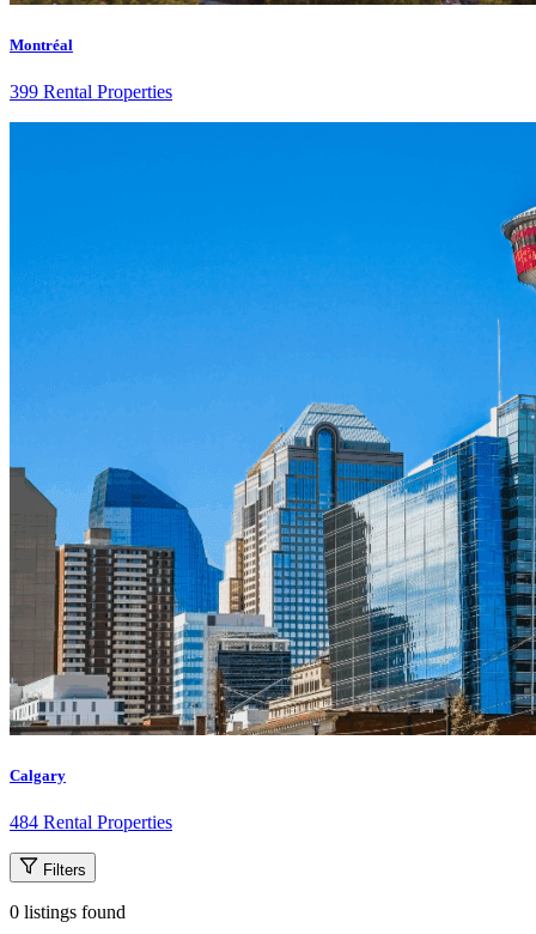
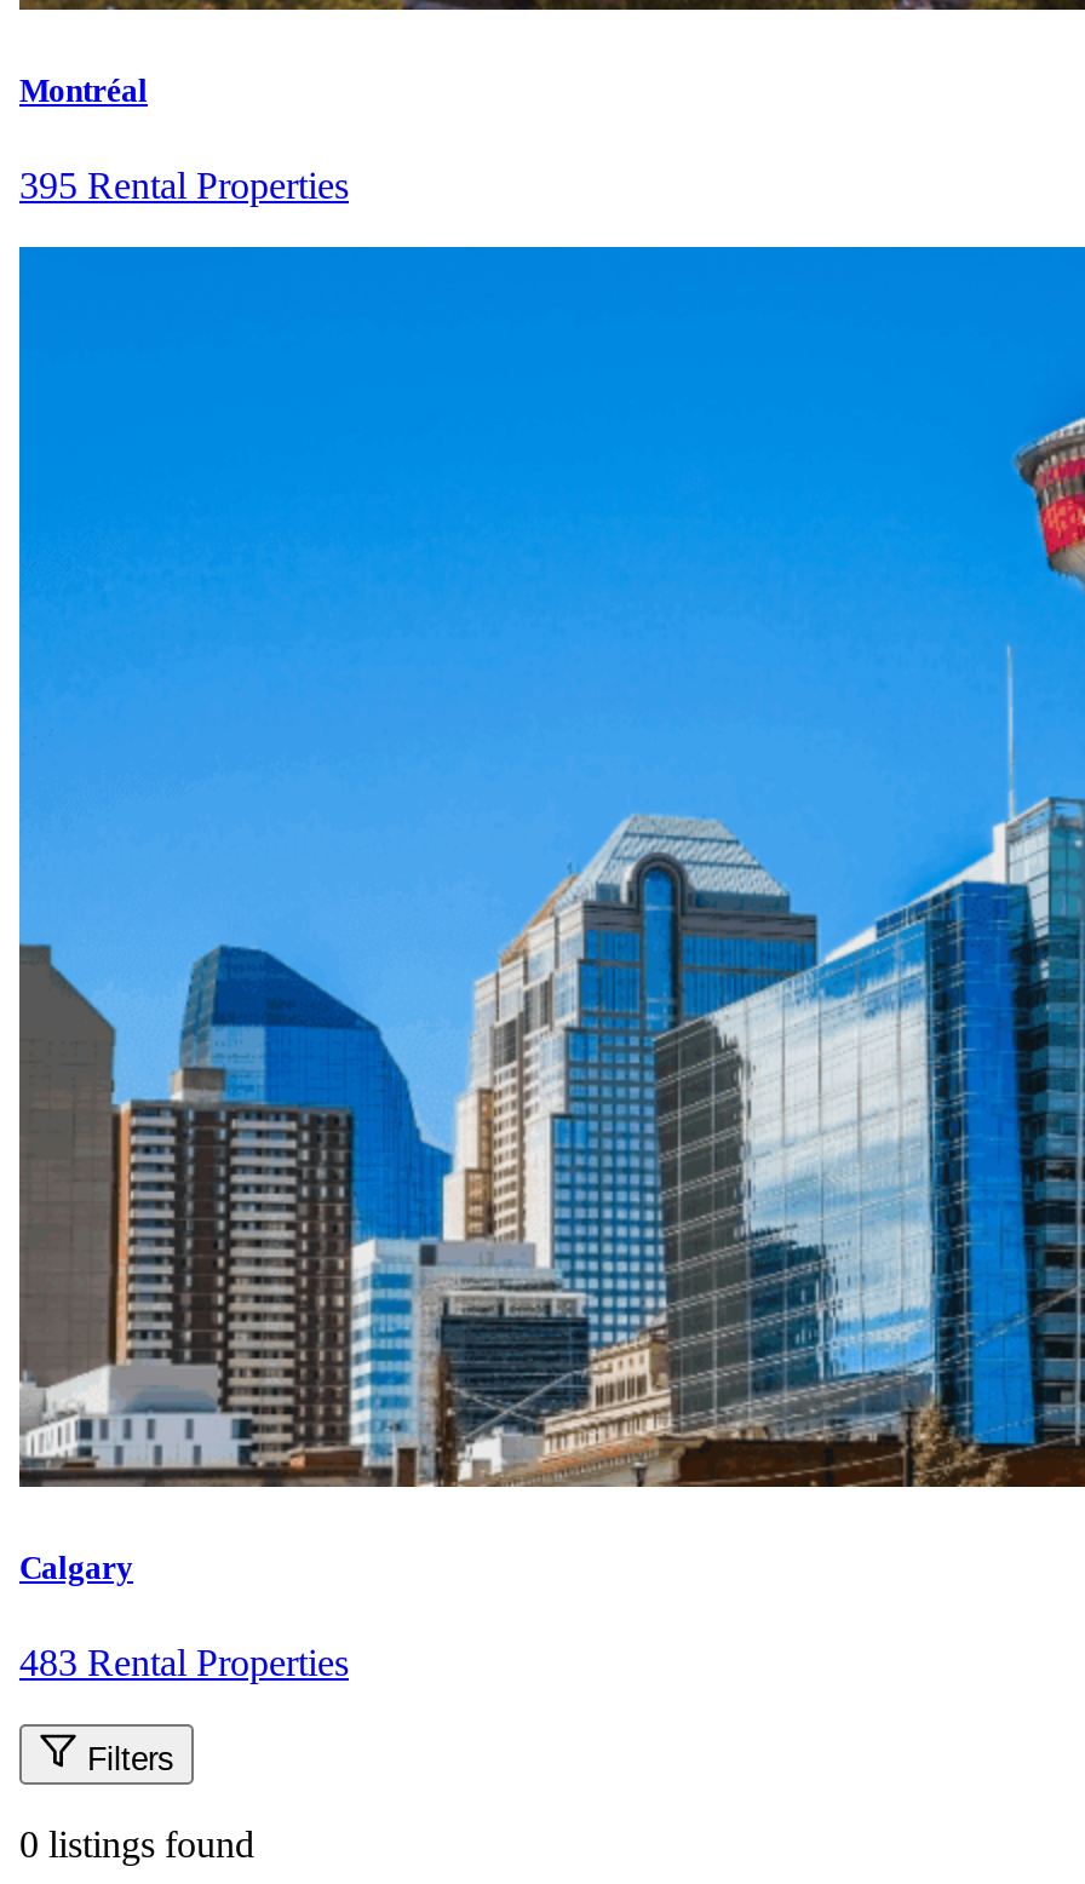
[10,81,172,102] 399 Rental Properties -> [19,164,349,206] 395 Rental Properties
[10,812,172,832] 484 Rental Properties -> [19,1642,349,1683] 483 Rental Properties

